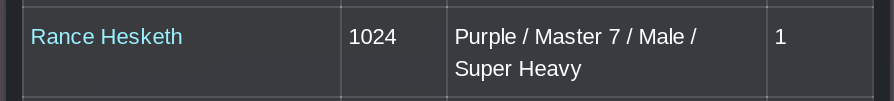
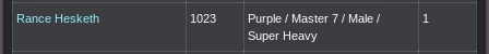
[348,25,396,49] 1024 -> [190,12,216,25] 1023

